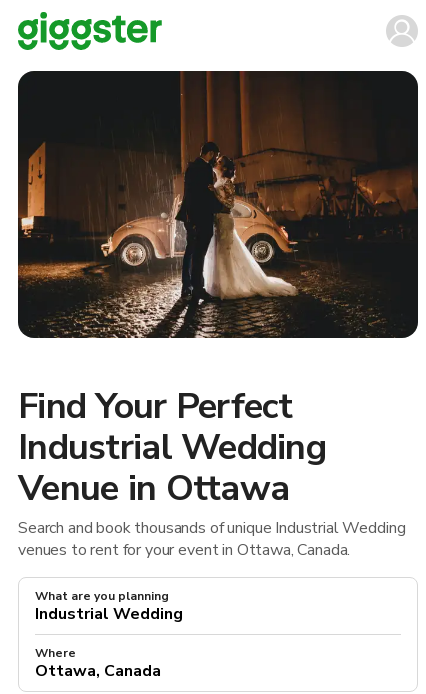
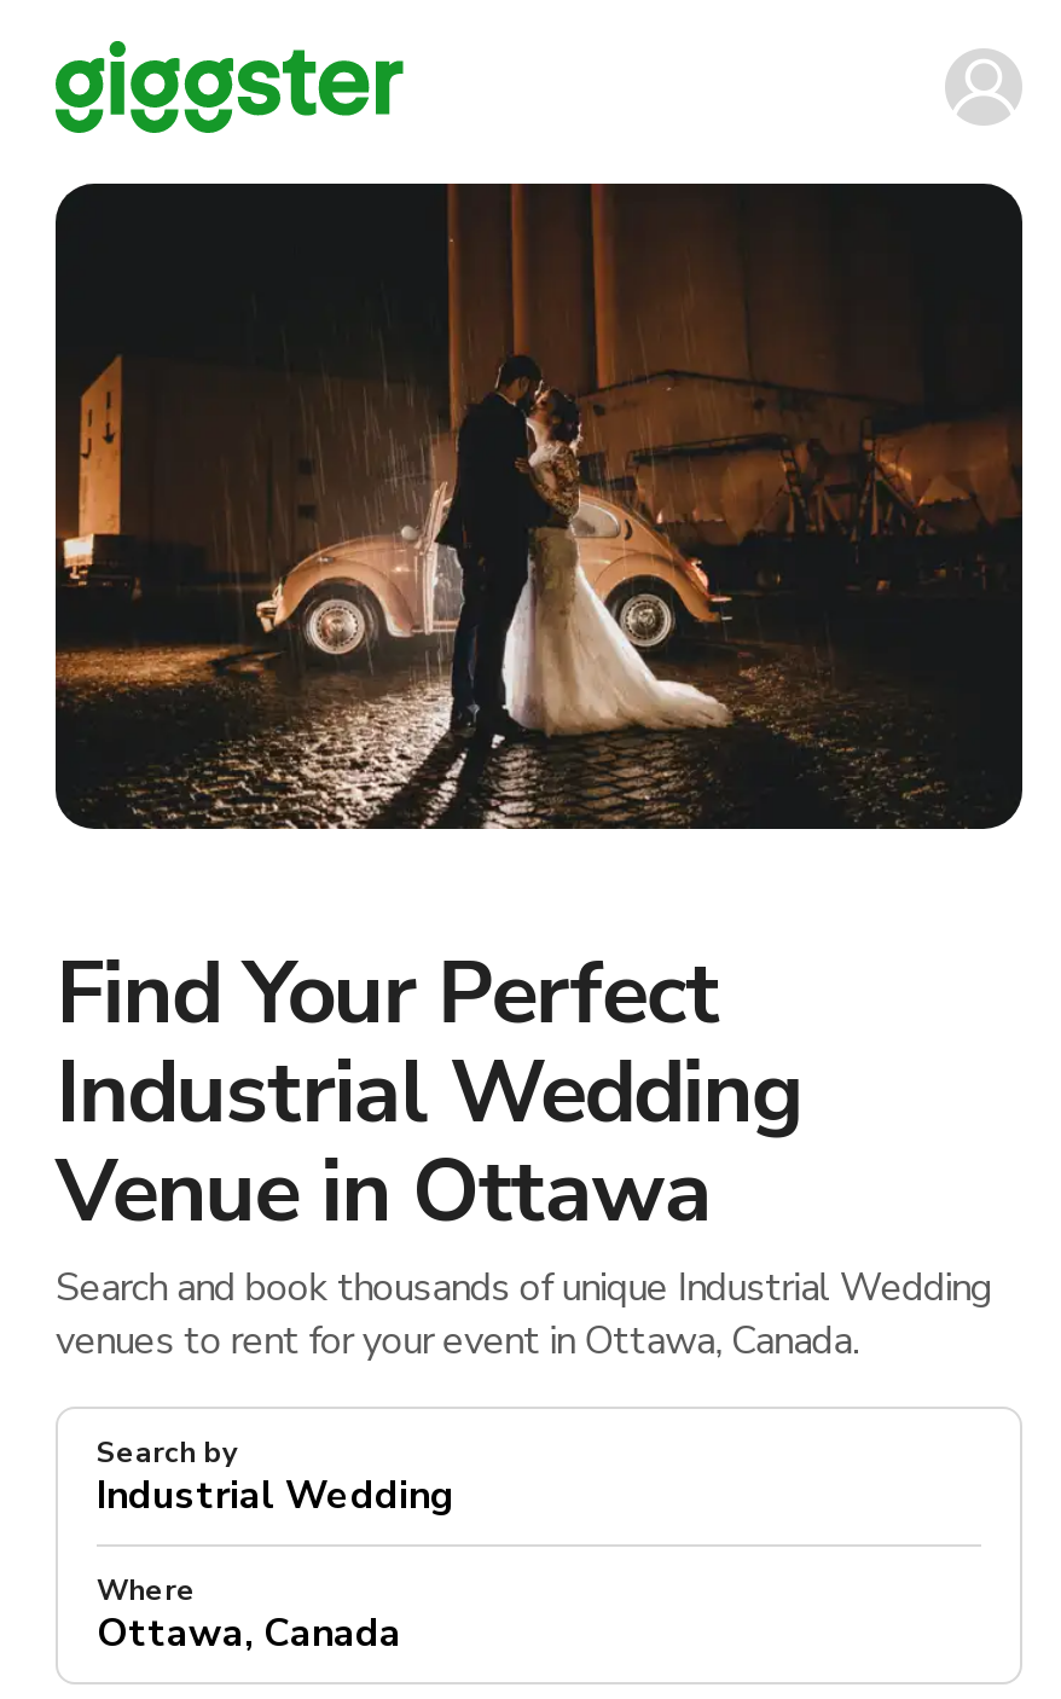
[35,588,169,604] What are you planning -> [97,1432,237,1471] Search by

